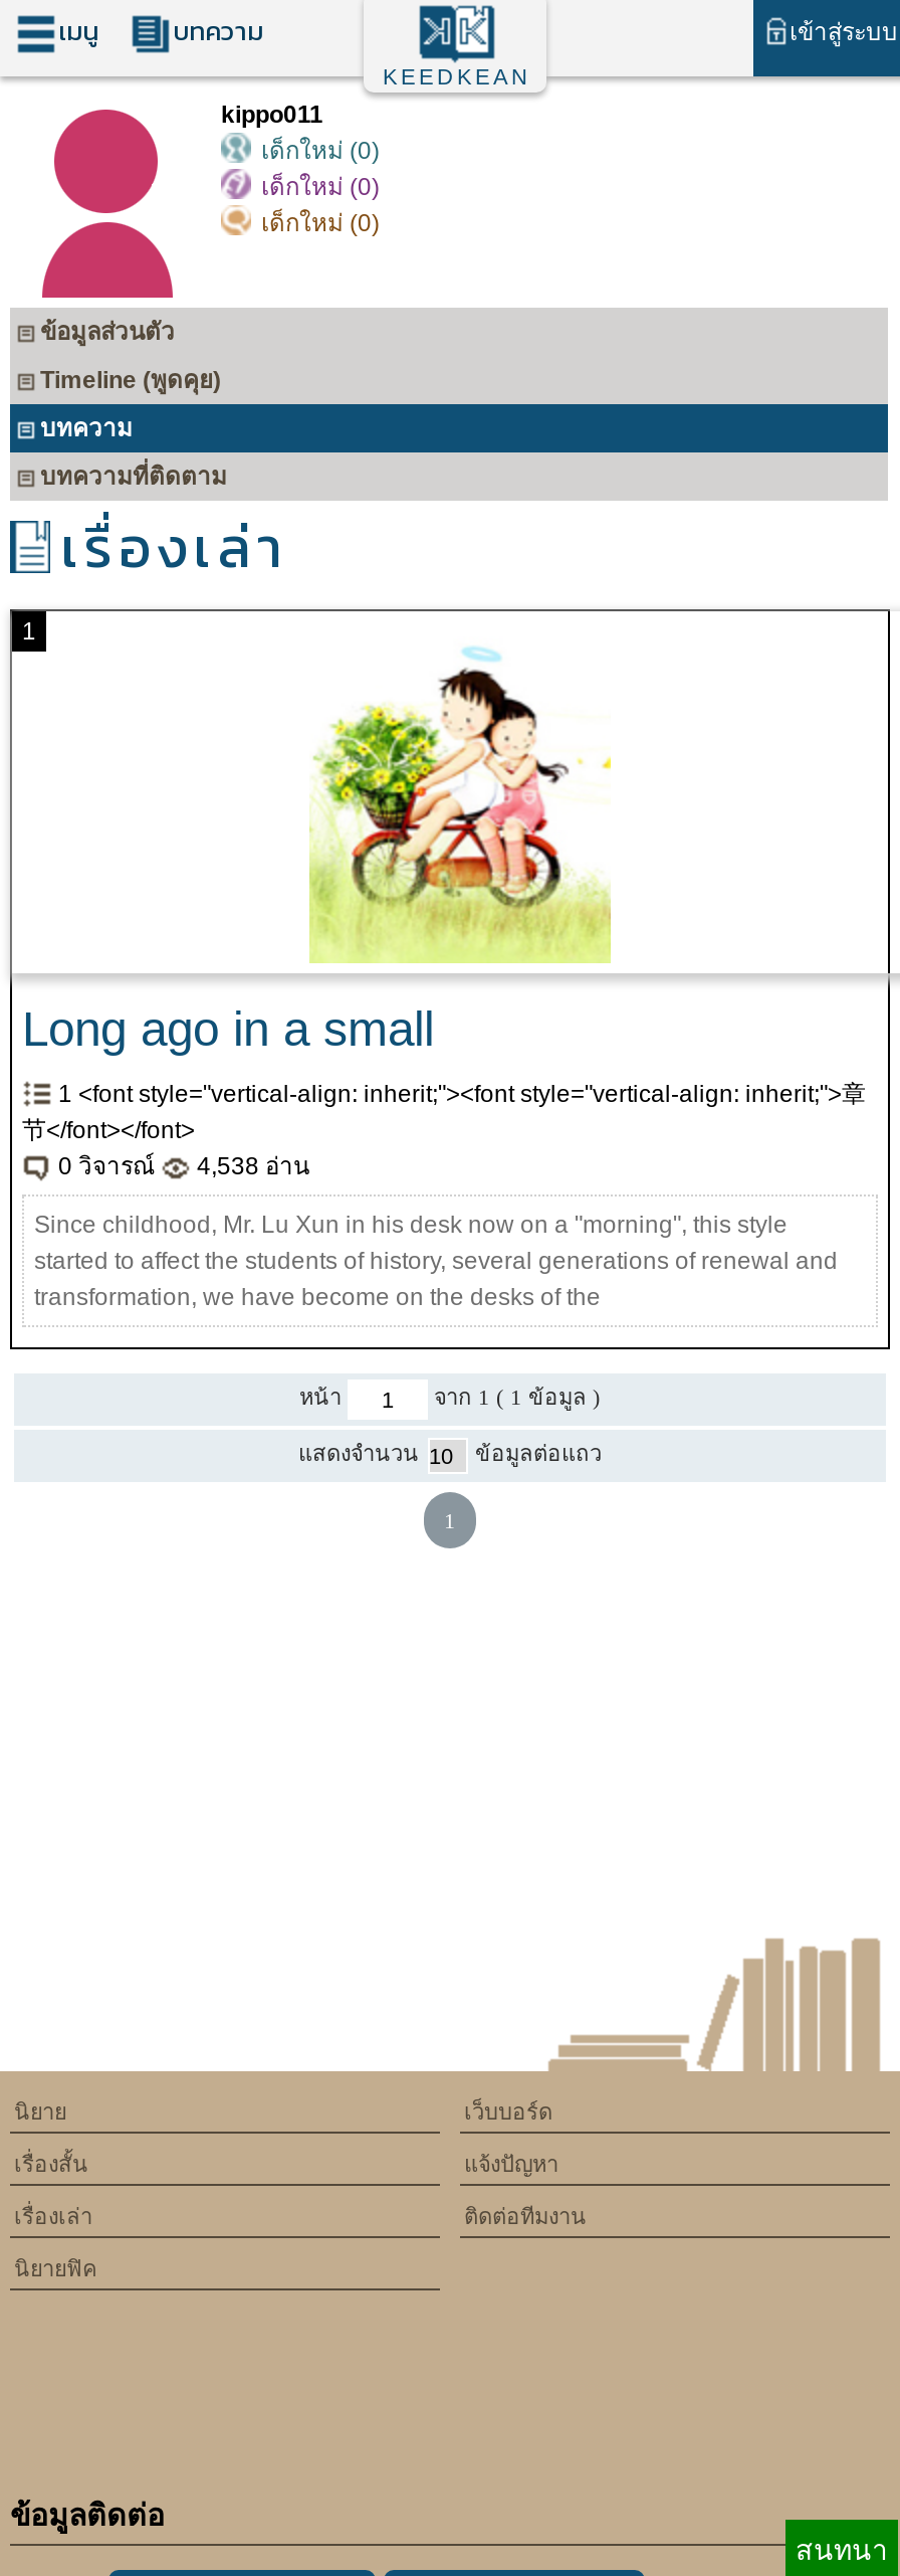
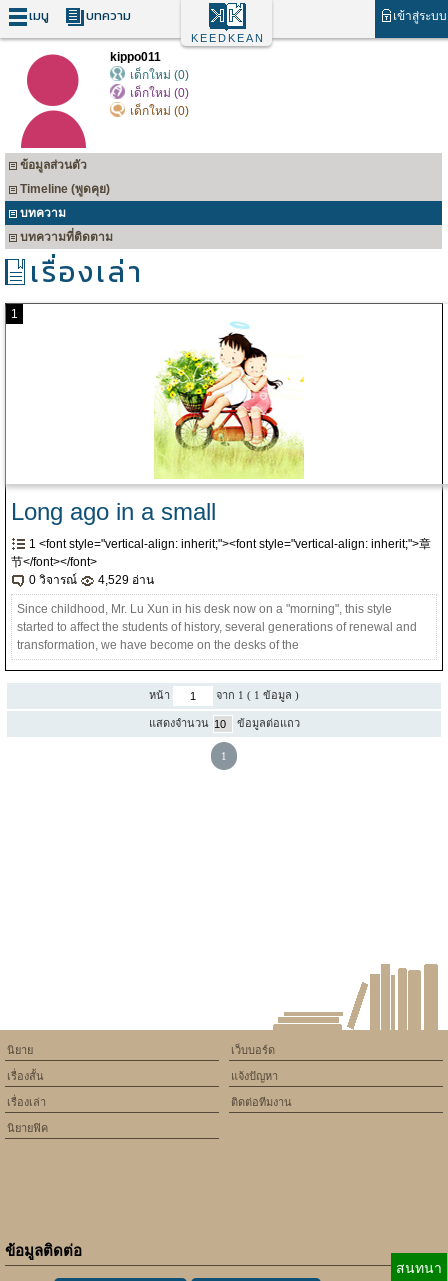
[52,1152,309,1180] 0 วิจารณ์ 4,538 อ่าน -> [26,573,154,587] 0 วิจารณ์ 4,529 อ่าน

